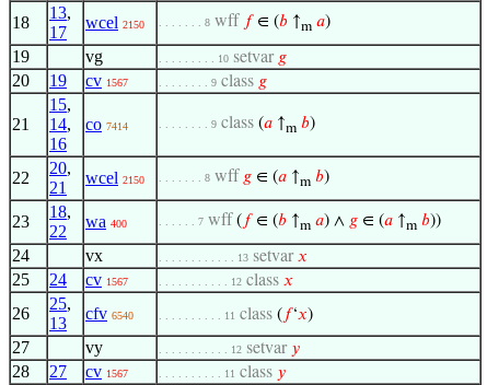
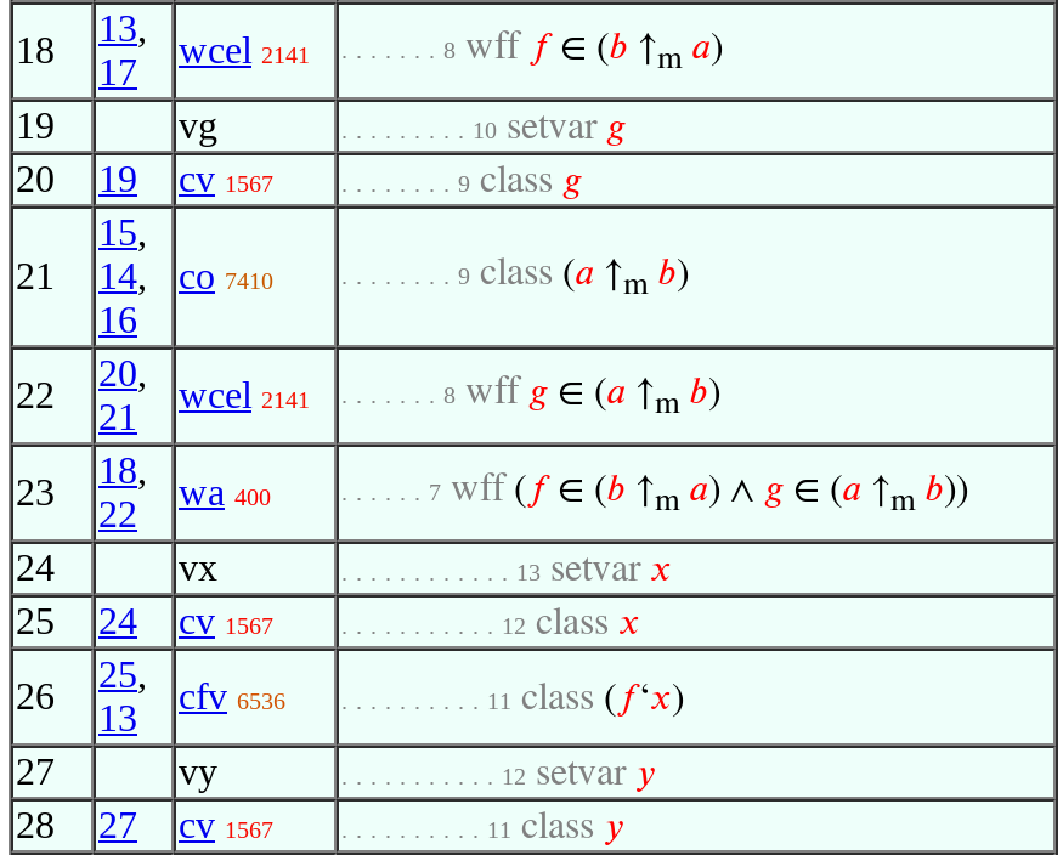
[85,13,144,32] wcel 2150 -> [179,29,310,70] wcel 2141
[85,115,128,133] co 7414 -> [179,255,273,296] co 7410
[85,168,144,187] wcel 2150 -> [179,374,310,415] wcel 2141
[85,304,134,323] cfv 6540 -> [179,675,285,717] cfv 6536

